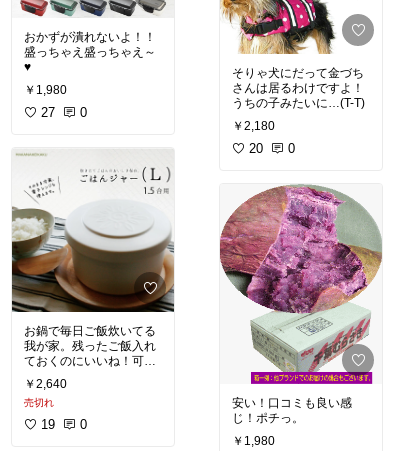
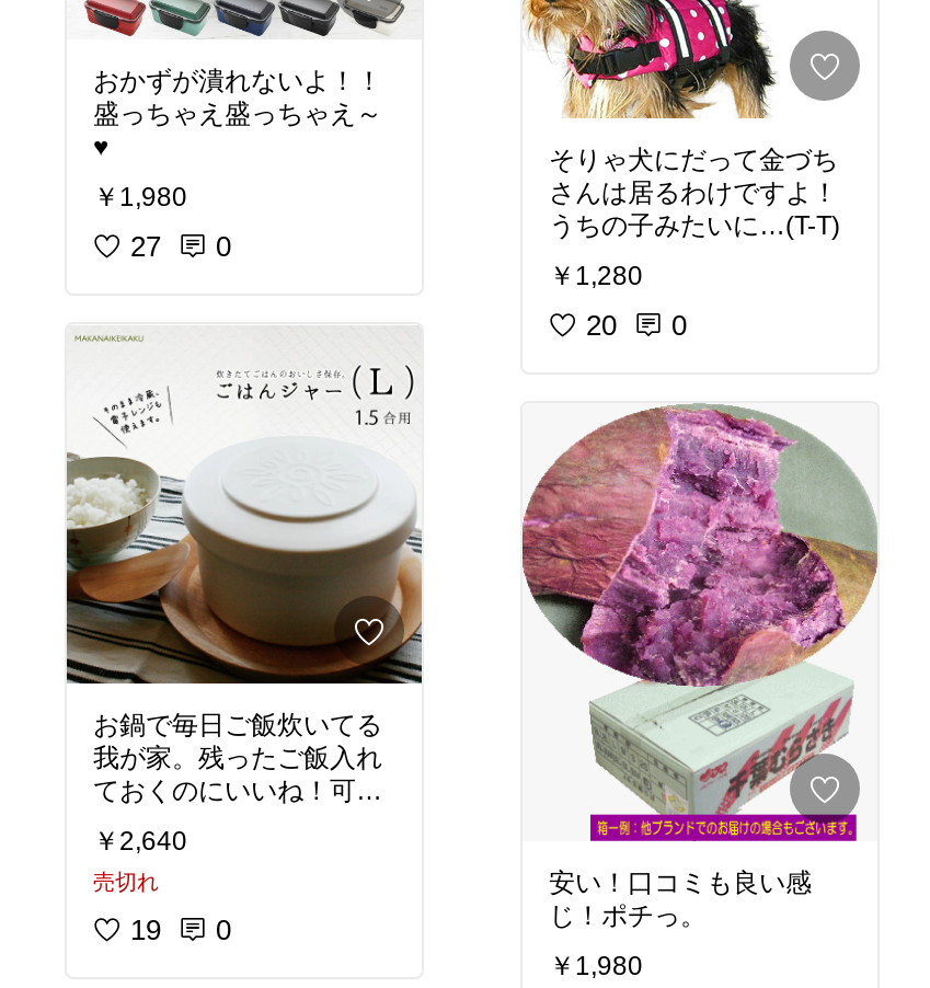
[232,119,275,133] ￥2,180 -> [549,261,643,291] ￥1,280

